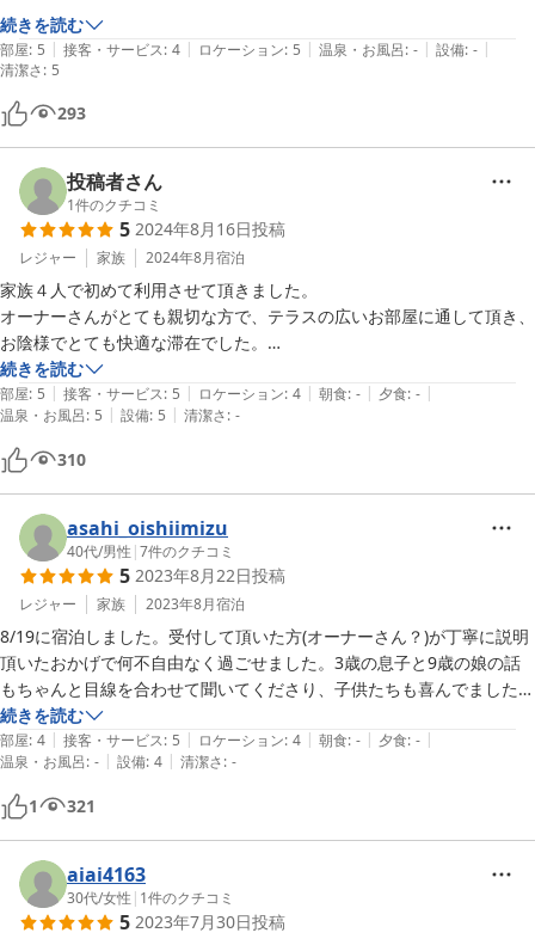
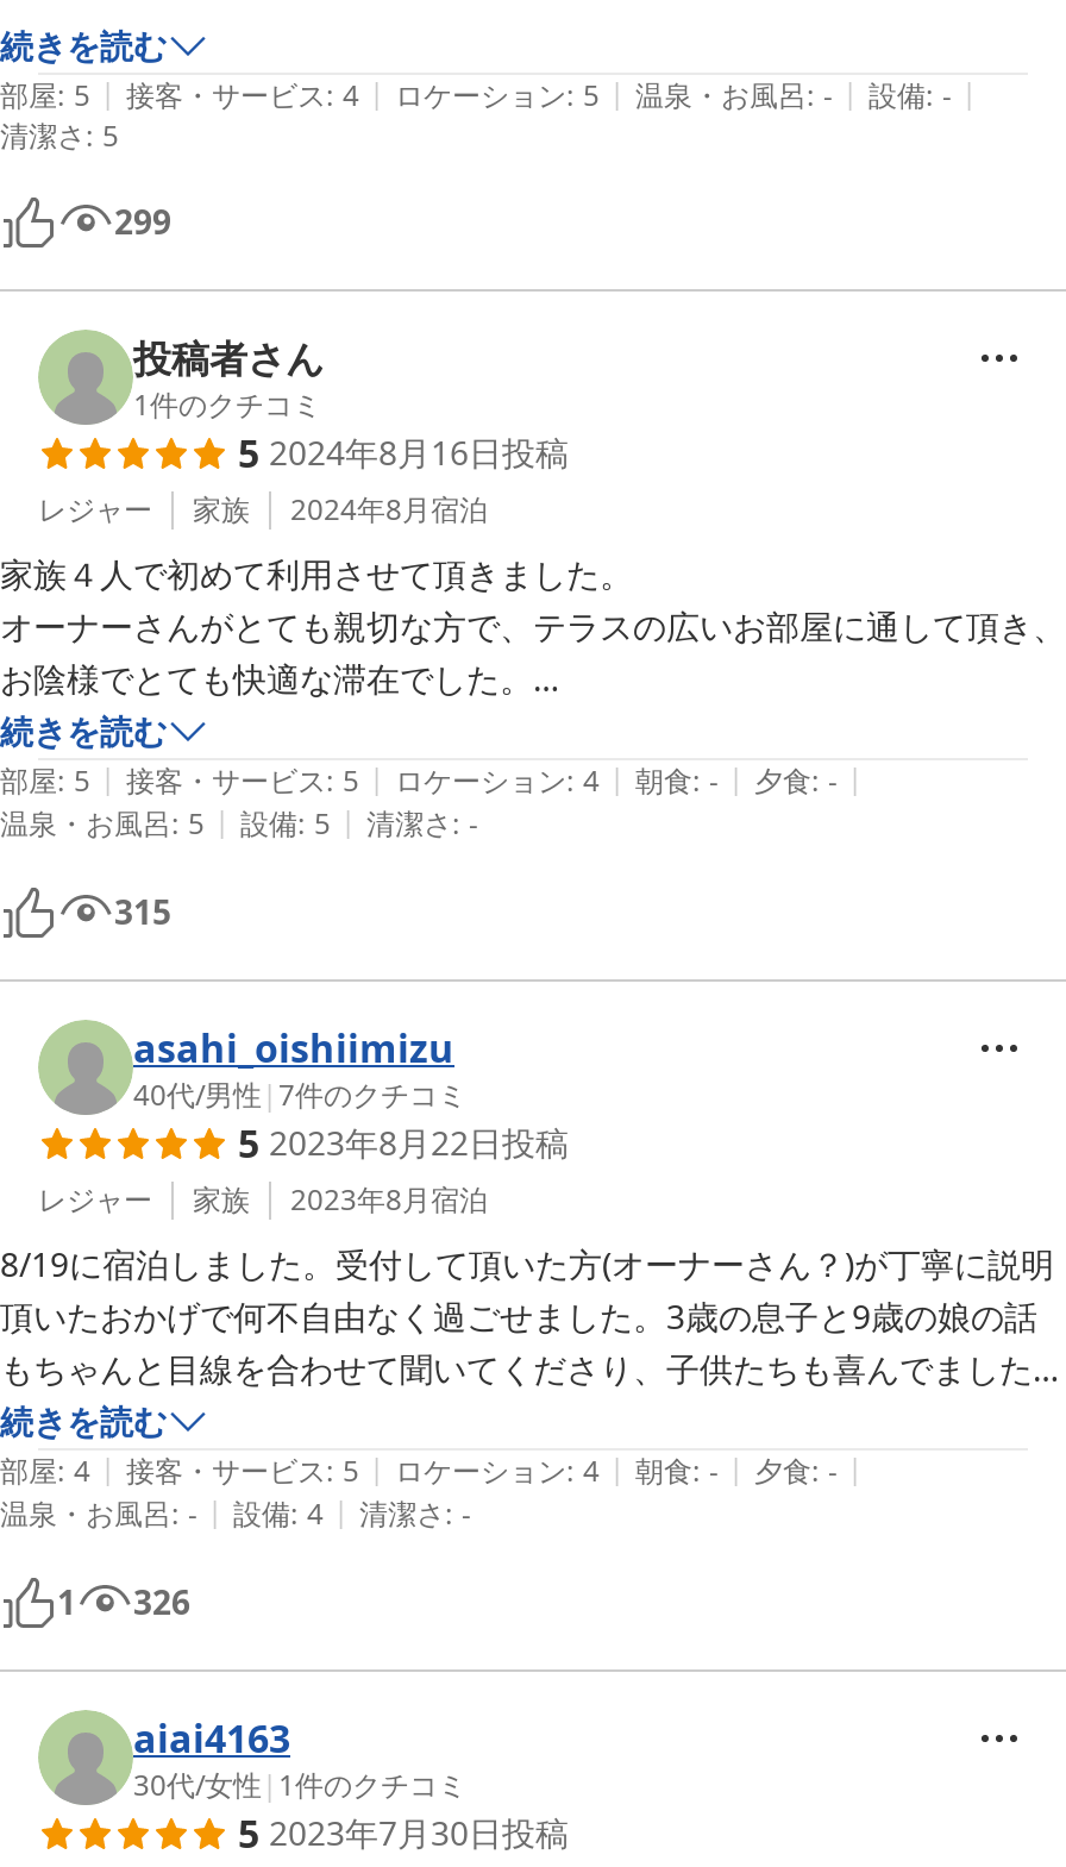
[57,102,86,124] 293 -> [114,199,171,244] 299
[57,448,86,471] 310 -> [114,889,171,934] 315
[29,794,96,817] 1 321 -> [57,1579,190,1624] 1 326

